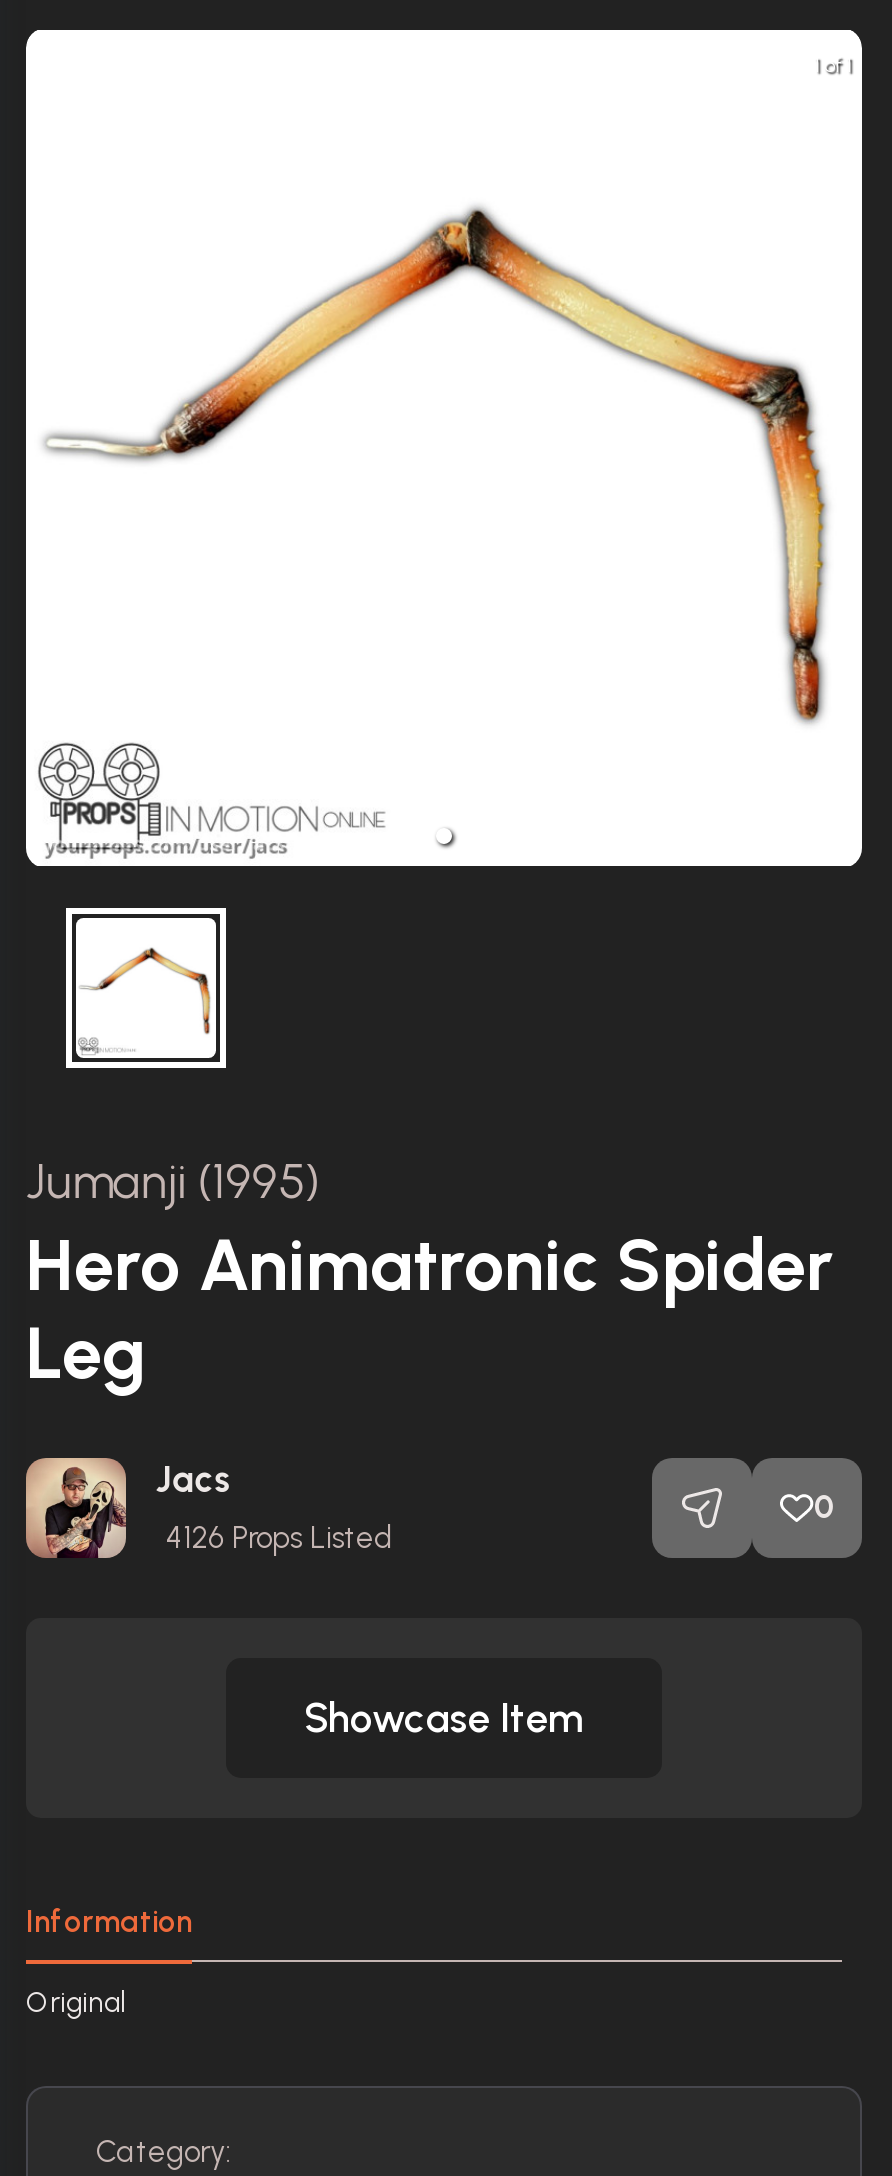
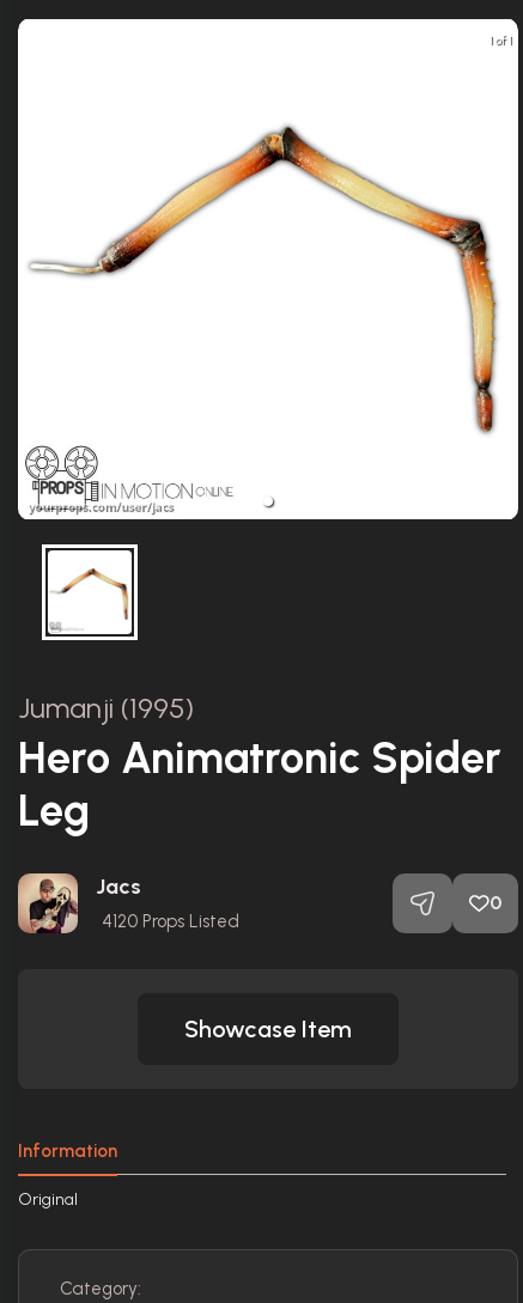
[166,1520,394,1556] 4126 Props Listed -> [102,911,239,932] 4120 Props Listed

